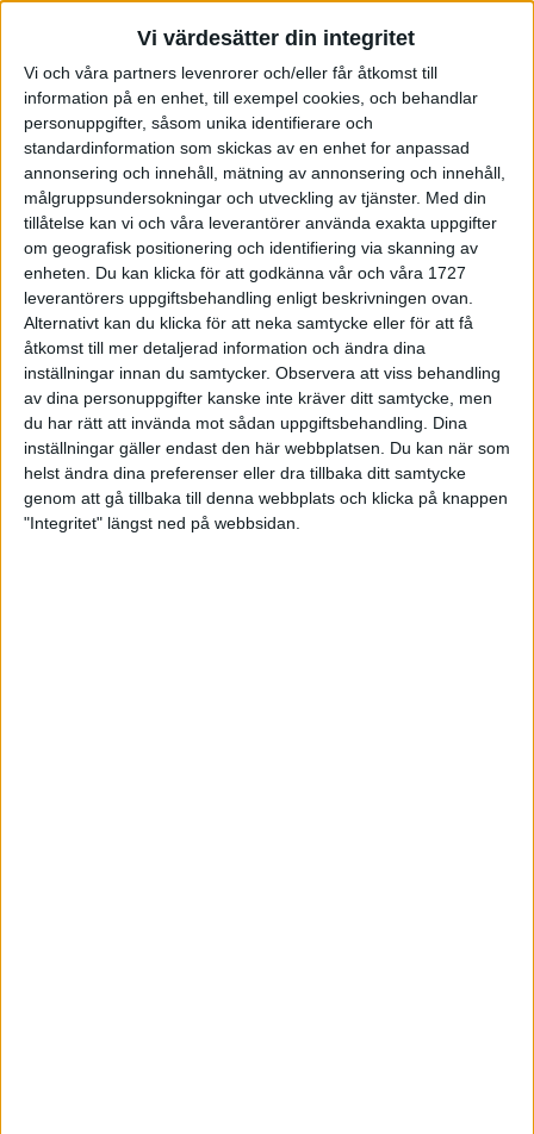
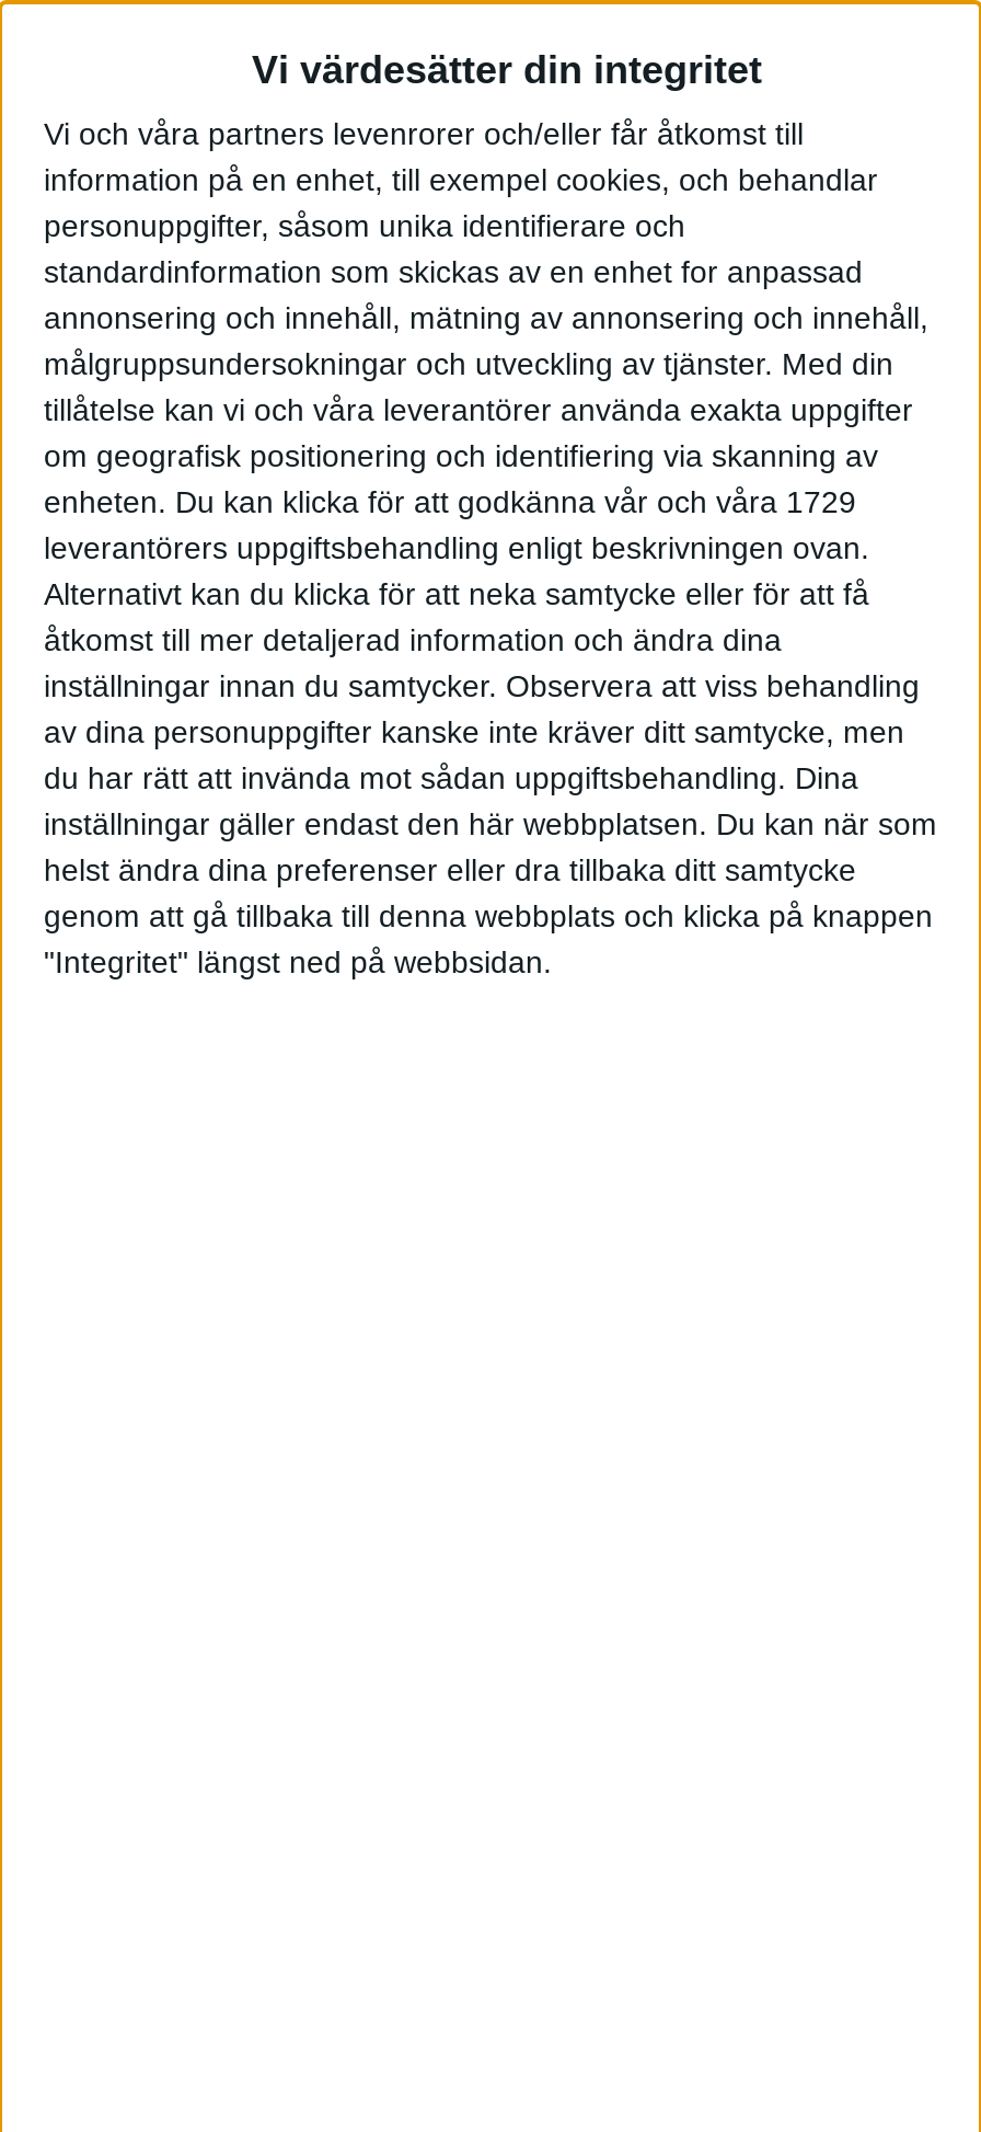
[24,264,466,283] enheten. Du kan klicka för att godkänna vår och våra 1727 -> [44,485,856,520] enheten. Du kan klicka för att godkänna vår och våra 1729

